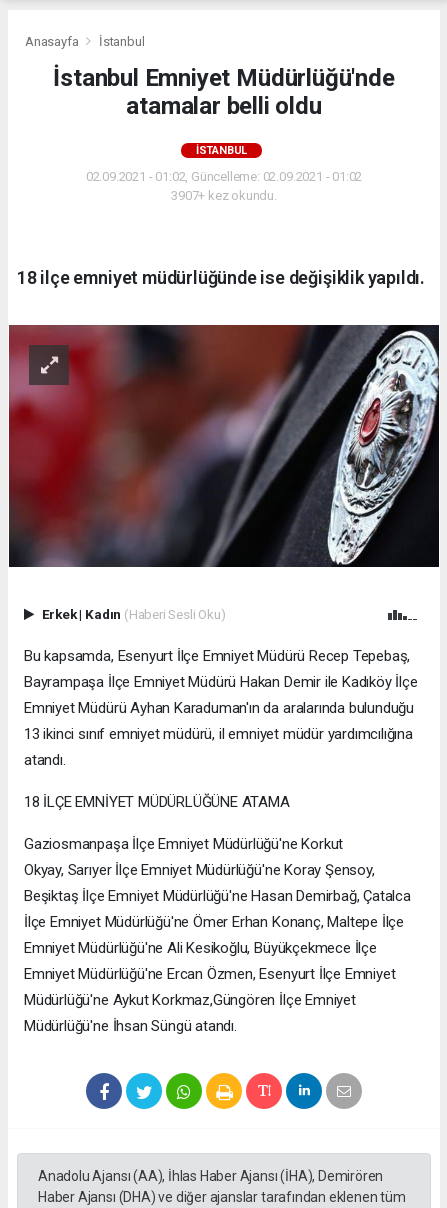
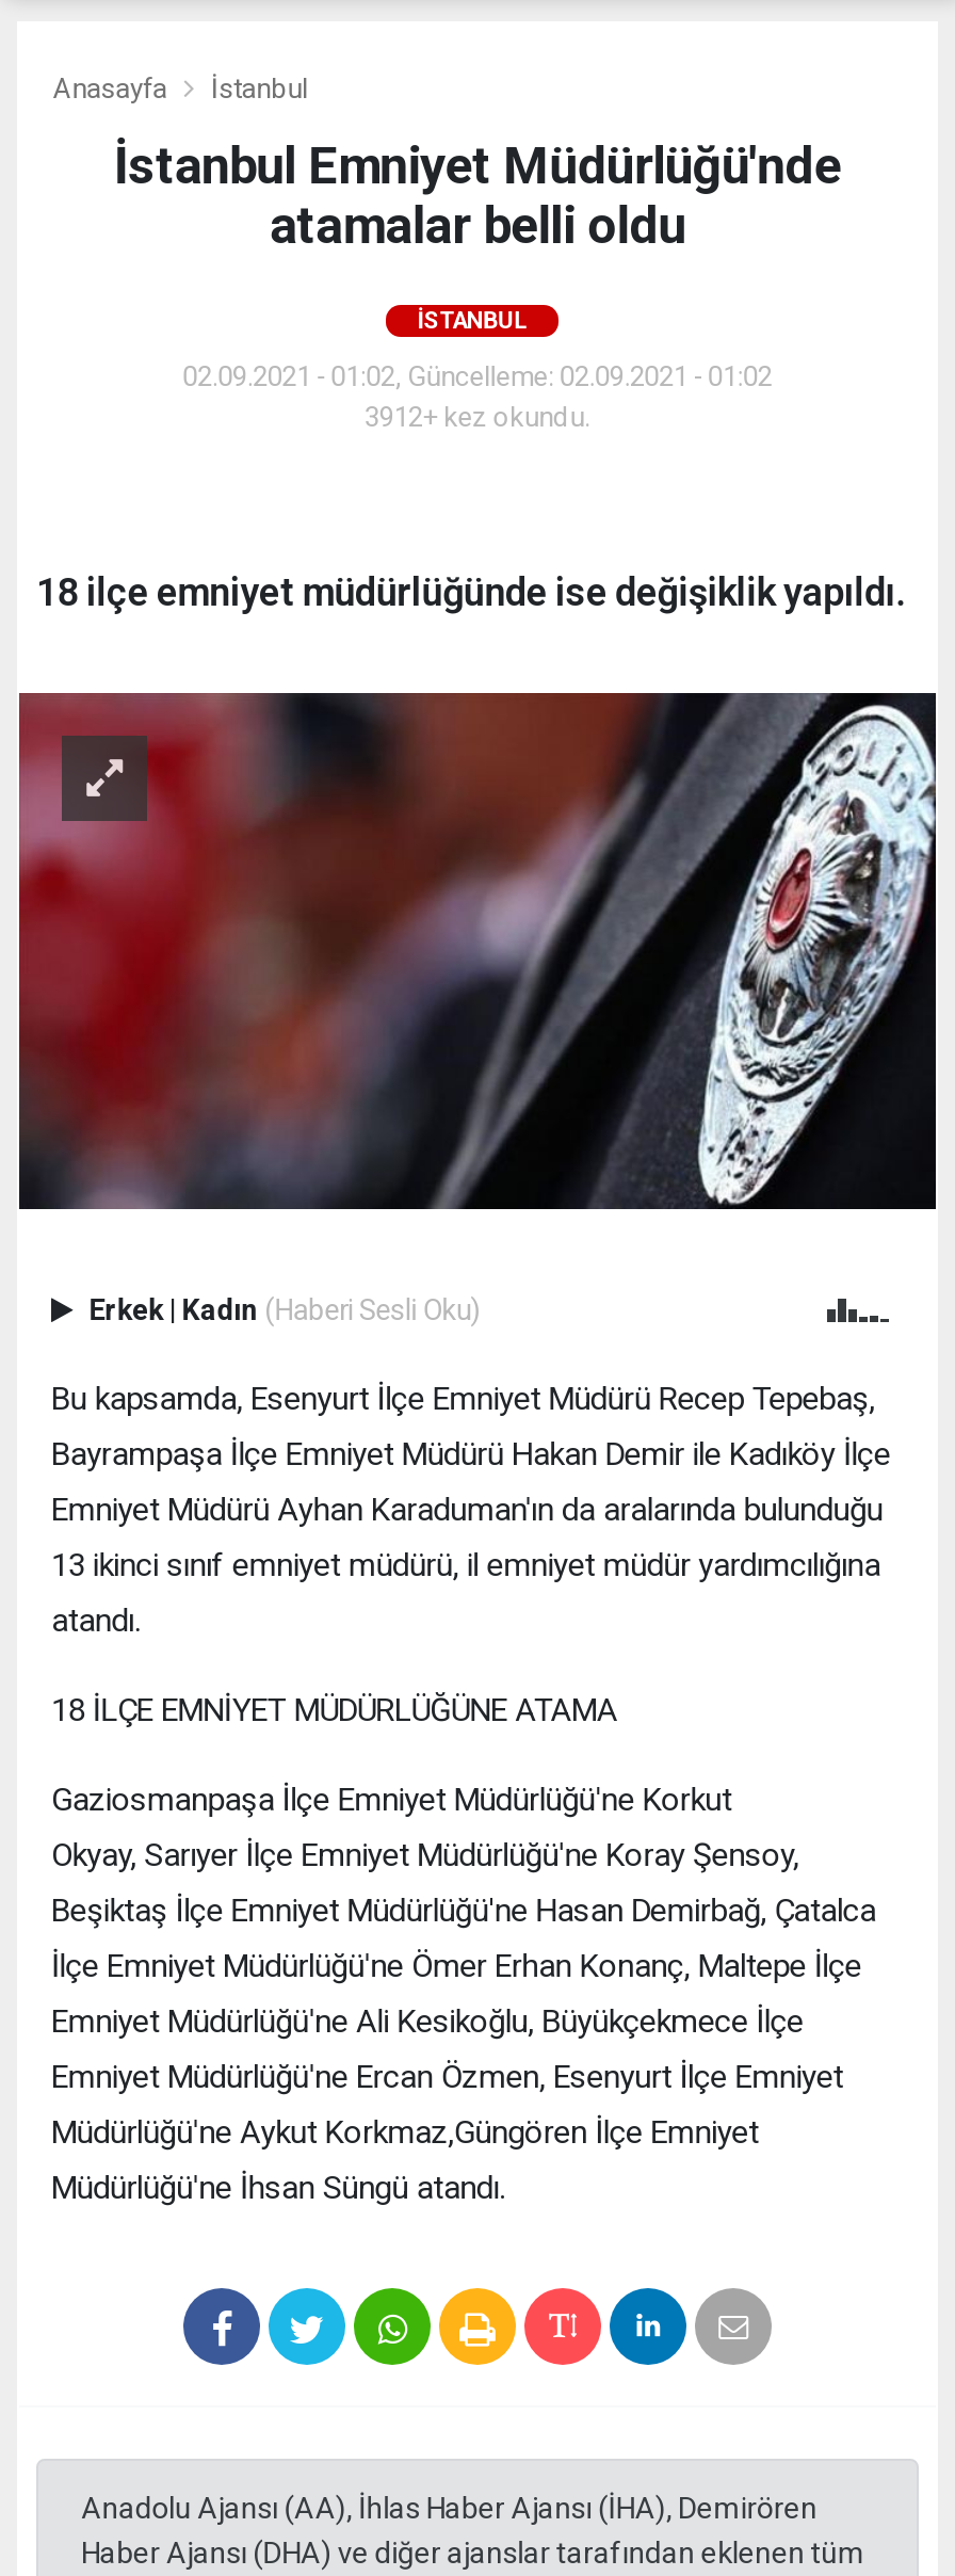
[171,188,277,203] 3907+ kez okundu. -> [365,400,590,432] 3912+ kez okundu.

